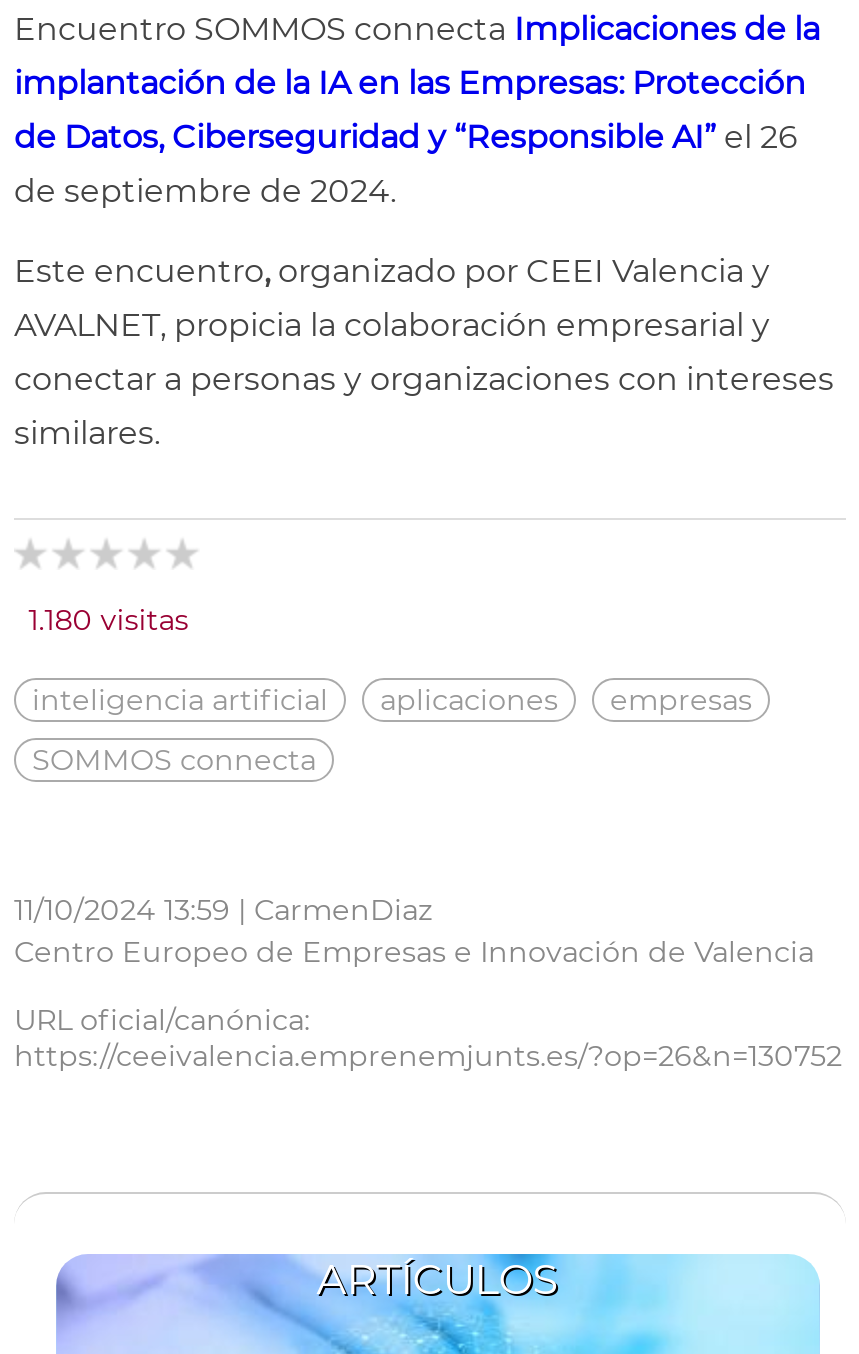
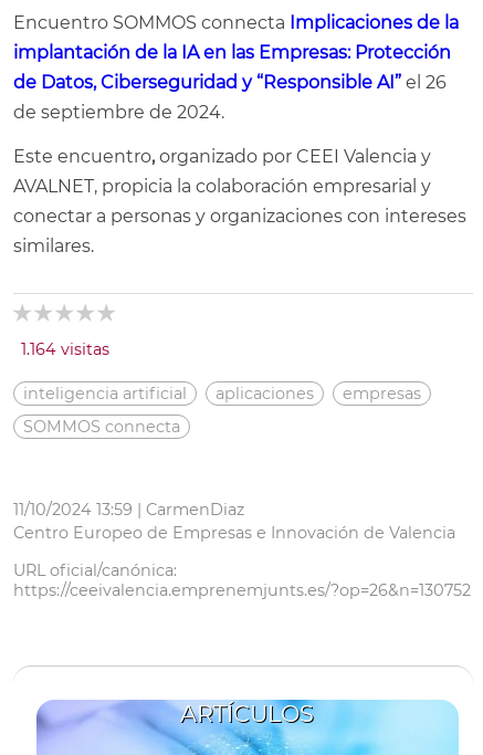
[28,601,188,637] 1.180 visitas -> [21,339,110,359] 1.164 visitas

